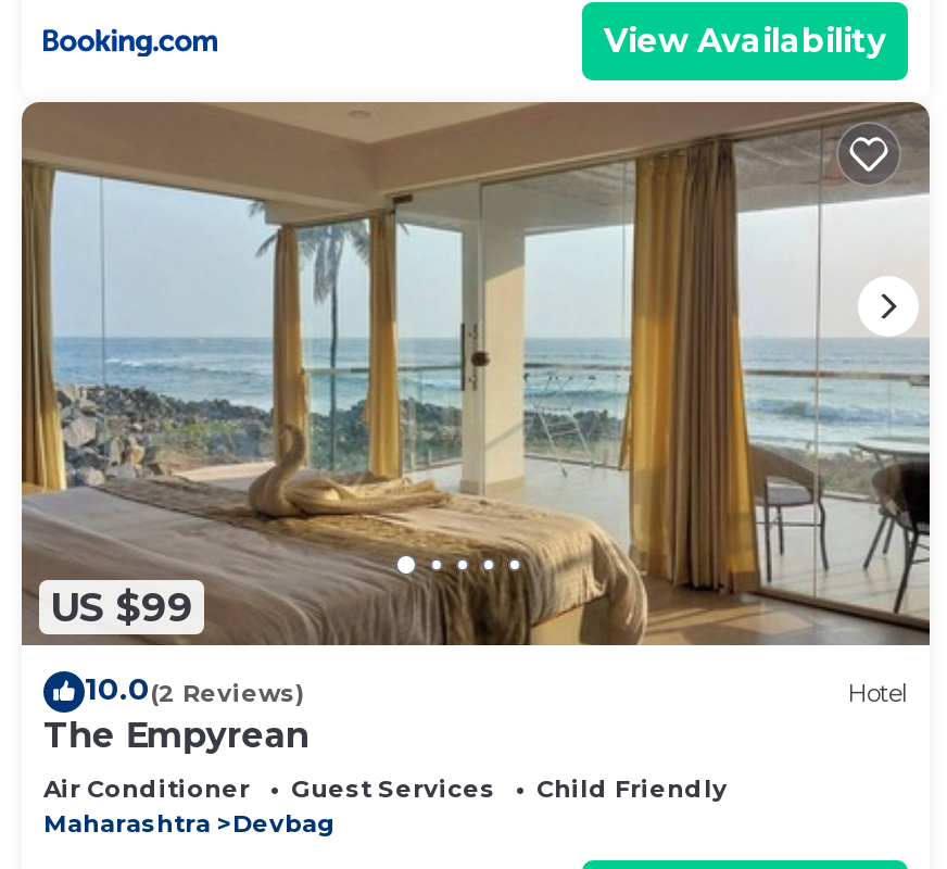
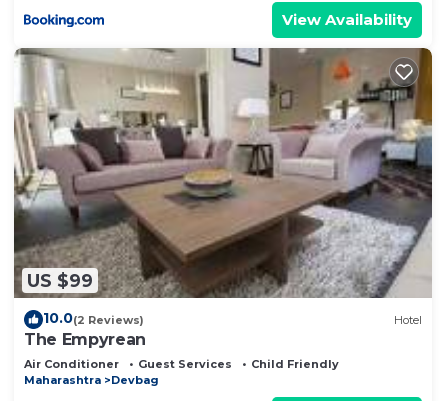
[20,102,932,645] [image] -> [13,48,433,298] [image]

